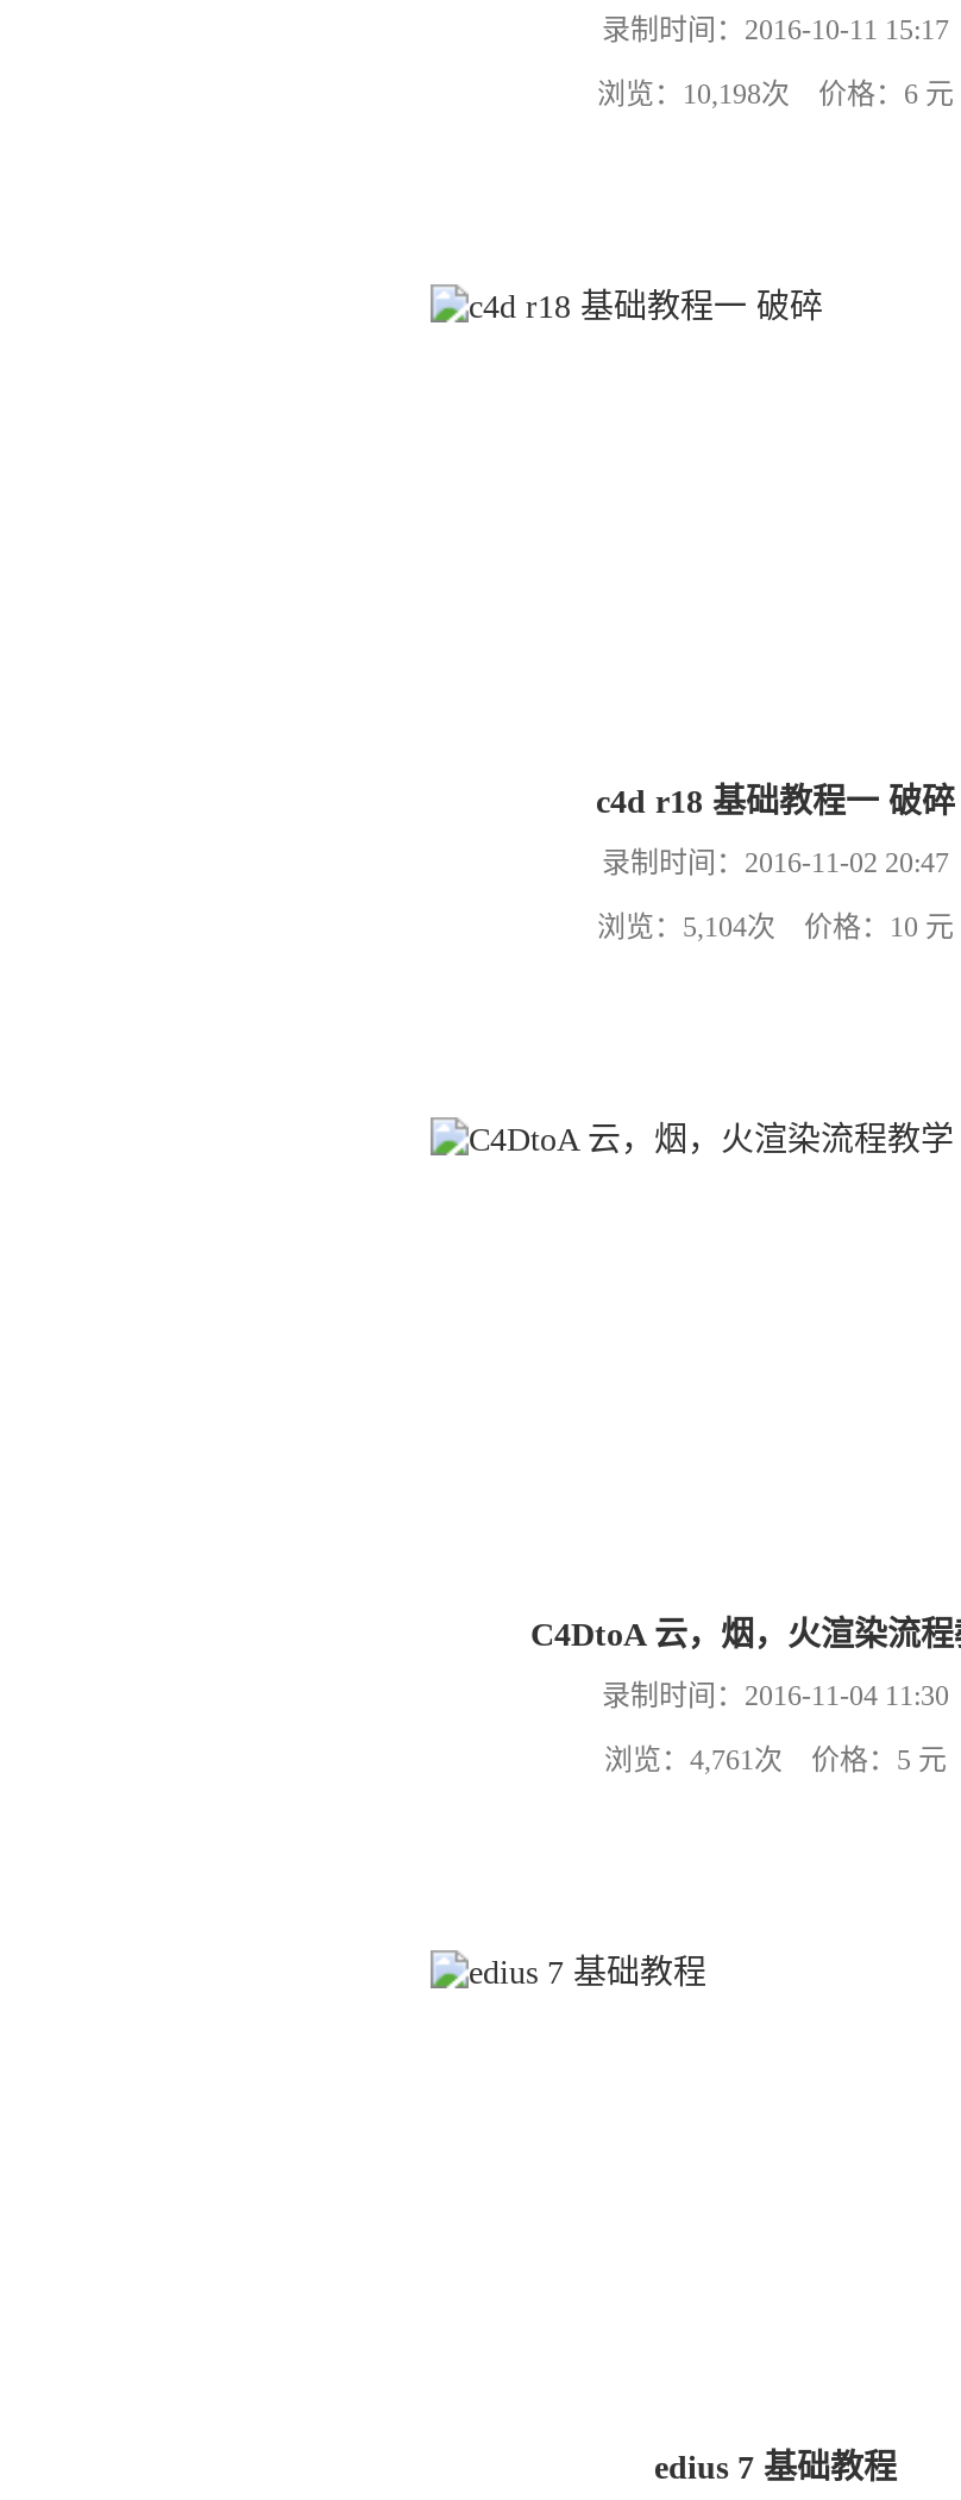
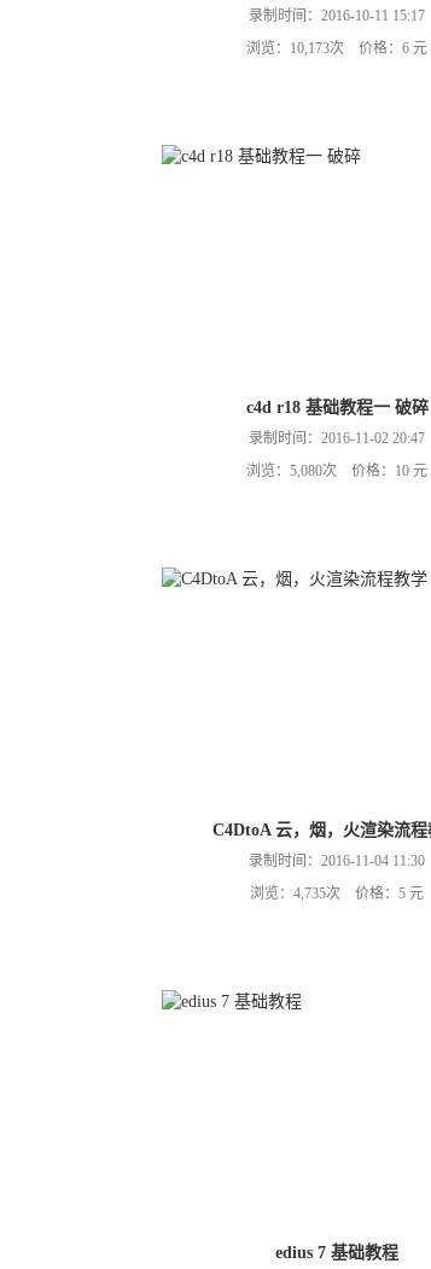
[597,77,954,111] 浏览：10,198次 价格：6 元 -> [246,40,427,57] 浏览：10,173次 价格：6 元
[597,910,954,944] 浏览：5,104次 价格：10 元 -> [246,462,427,479] 浏览：5,080次 价格：10 元
[604,1743,947,1777] 浏览：4,761次 价格：5 元 -> [250,885,424,902] 浏览：4,735次 价格：5 元

